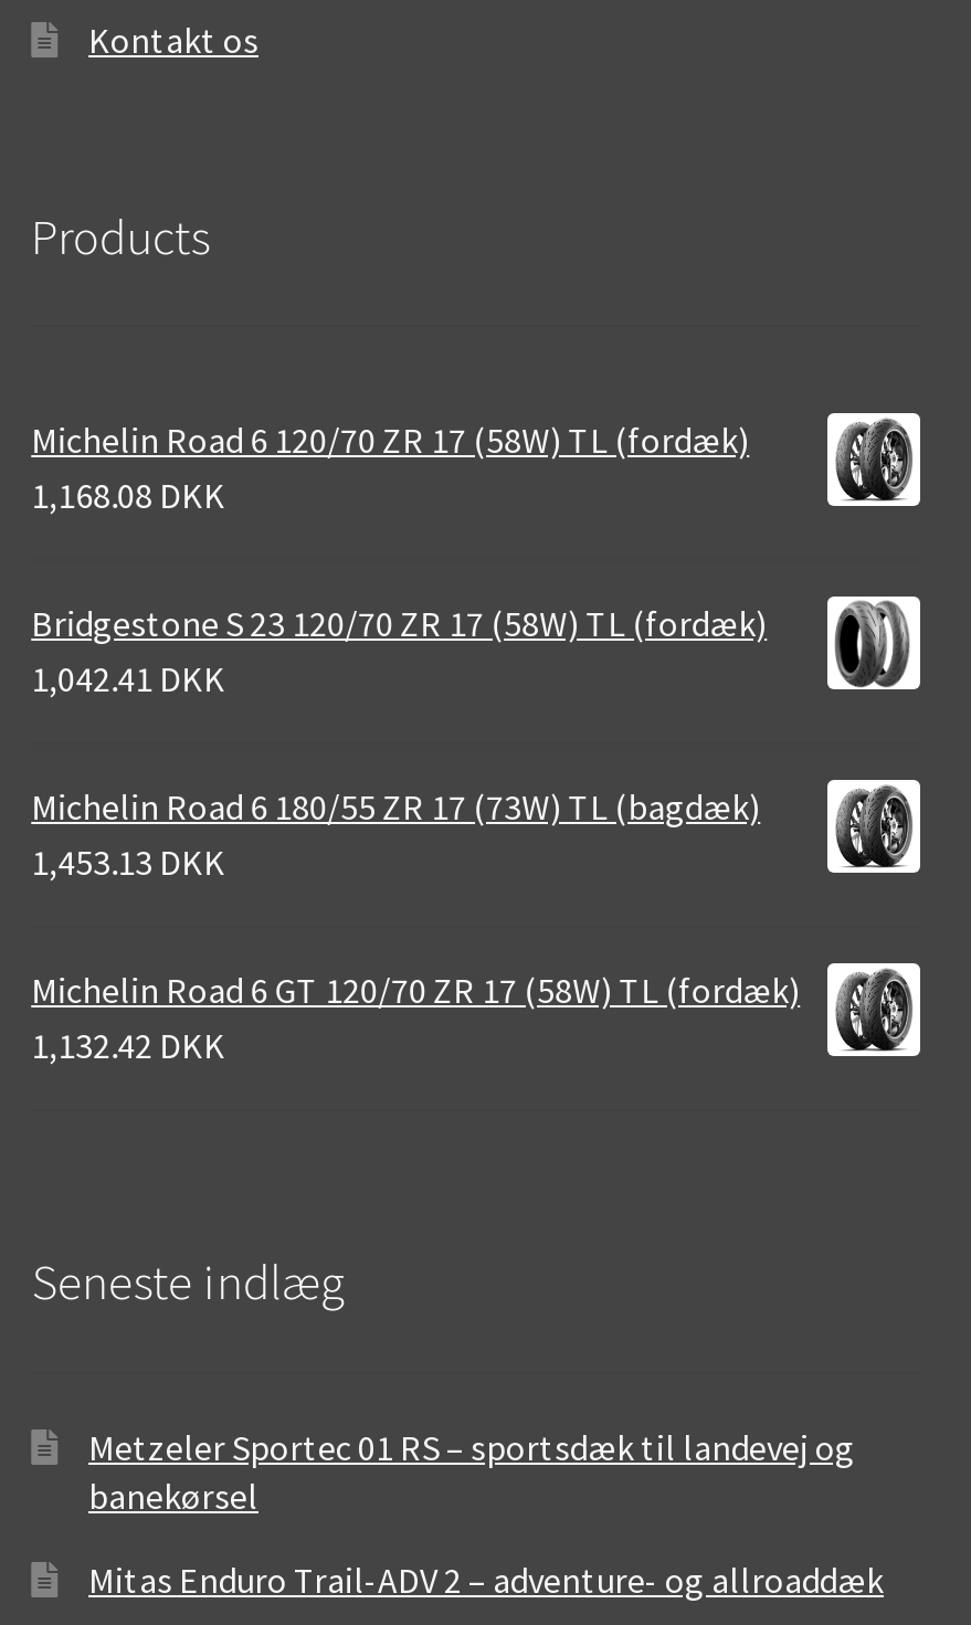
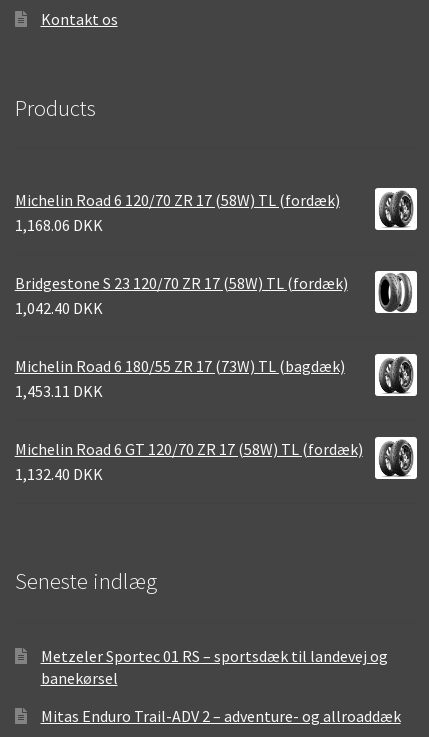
[31,473,226,517] 1,168.08 DKK -> [15,215,103,235] 1,168.06 DKK
[31,656,226,700] 1,042.41 DKK -> [15,298,103,318] 1,042.40 DKK
[31,839,226,884] 1,453.13 DKK -> [15,381,103,401] 1,453.11 DKK
[31,1023,226,1067] 1,132.42 DKK -> [15,464,103,484] 1,132.40 DKK

